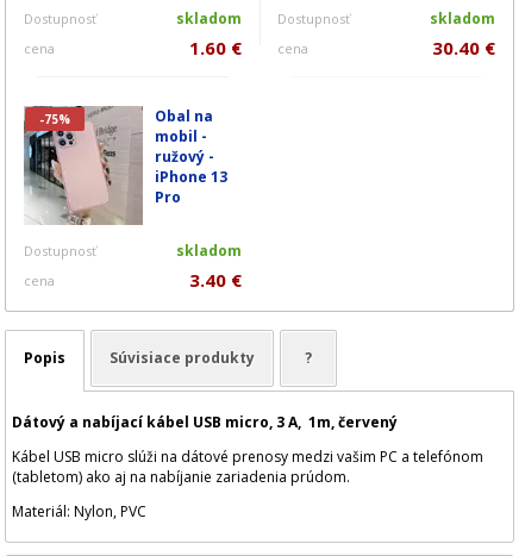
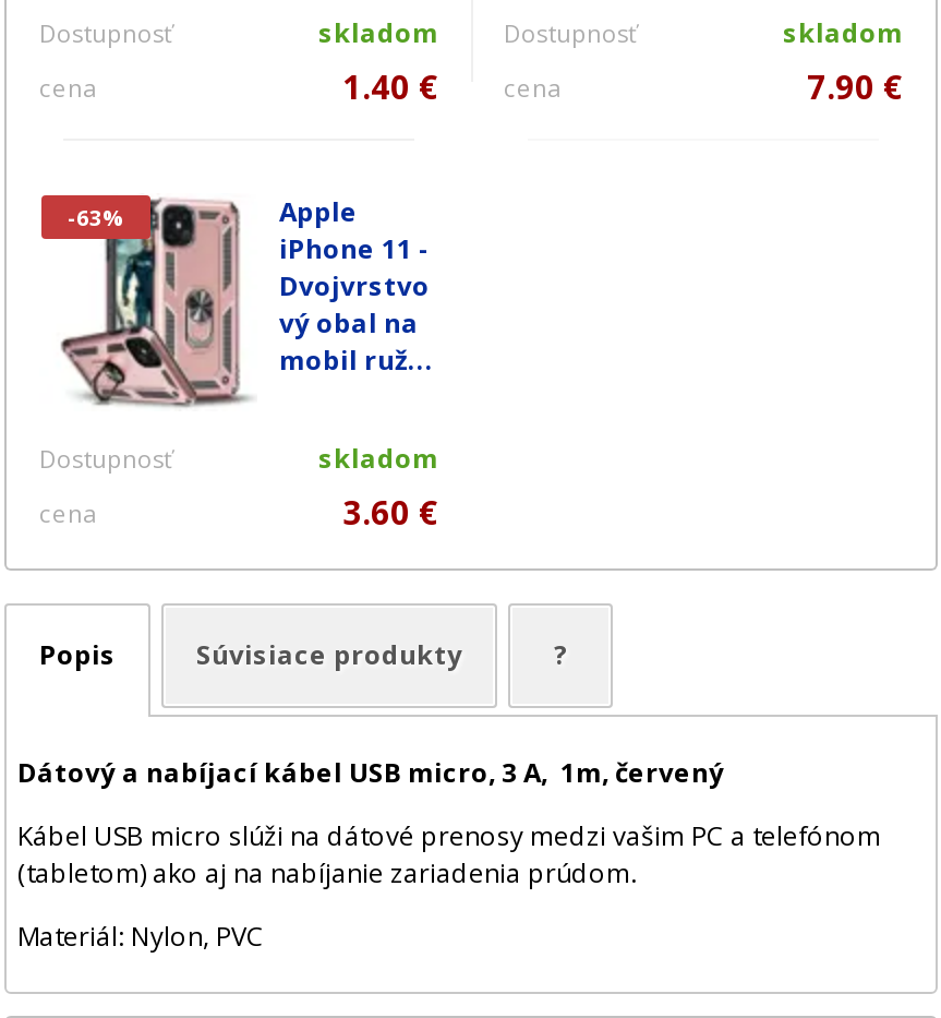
[189,35,308,59] 1.60 € cena -> [342,64,560,107] 1.40 € cena
[432,35,495,59] 30.40 € -> [807,64,903,107] 7.90 €
[23,105,227,226] [image] | -75% | Obal na | mobil - | ružový - | iPhone 13 | Pro -> [39,192,434,411] [image] | -63% | Apple | iPhone 11 - | Dvojvrstvo | vý obal na | mobil ruž...
[189,267,242,291] 3.40 € -> [342,489,438,533] 3.60 €

